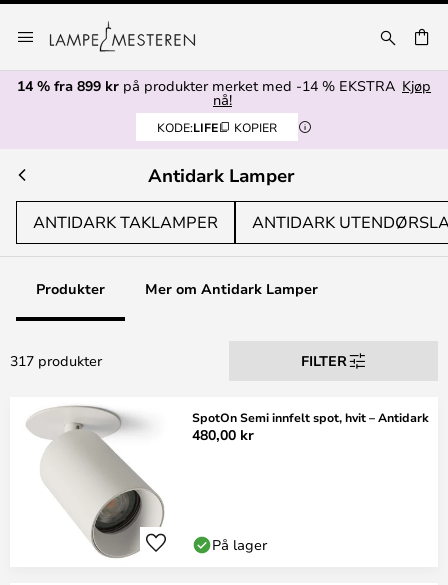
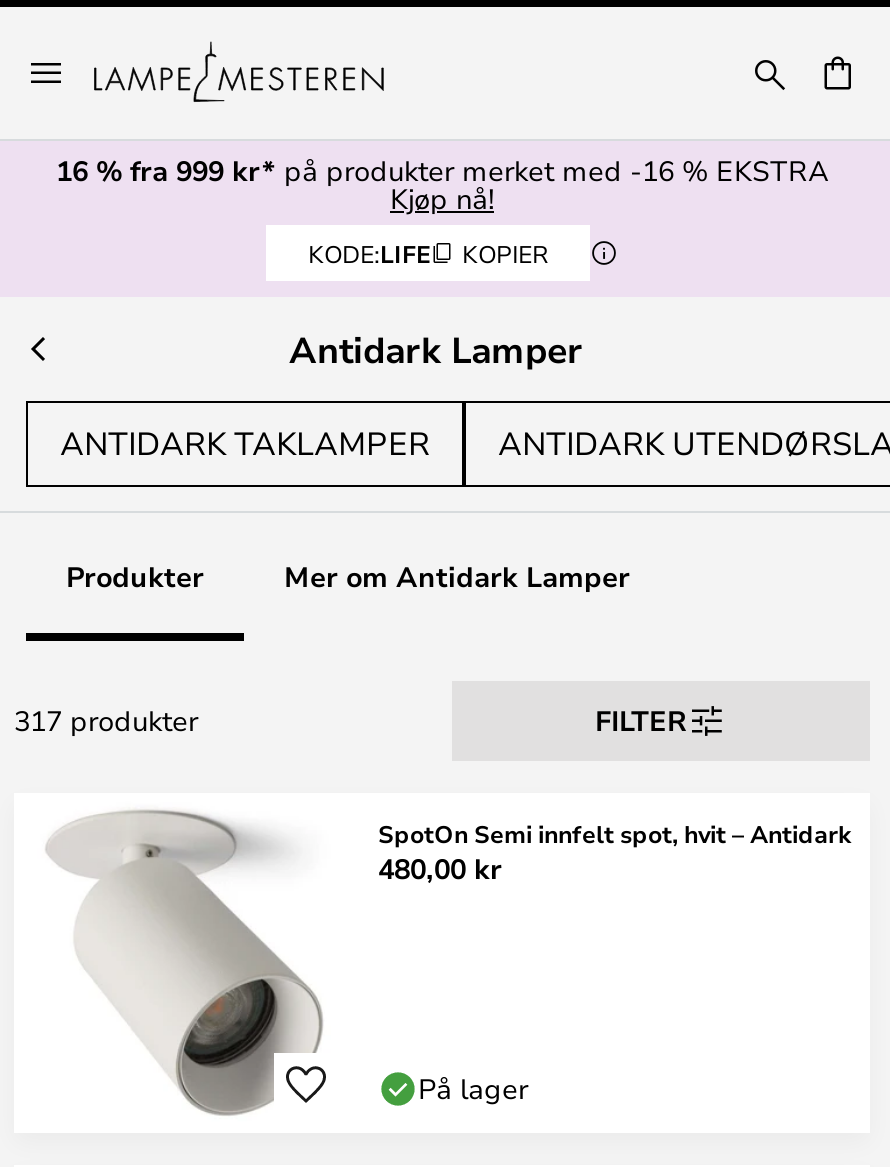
[17,76,431,109] 14 % fra 899 kr på produkter merket med -14 % EKSTRA Kjøp | nå! -> [56,151,828,217] 16 % fra 999 kr* på produkter merket med -16 % EKSTRA | Kjøp nå!

